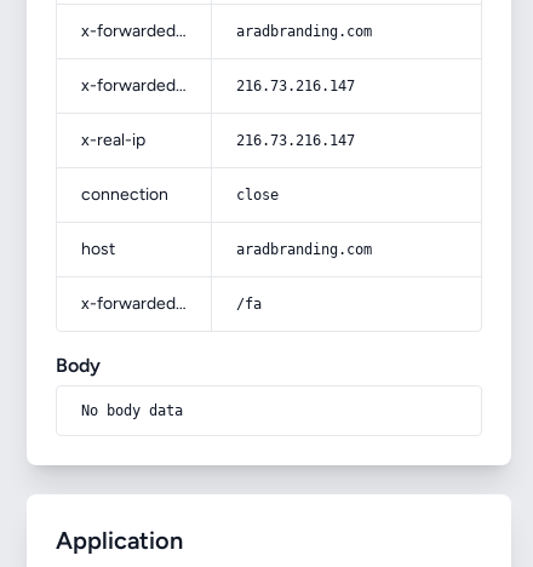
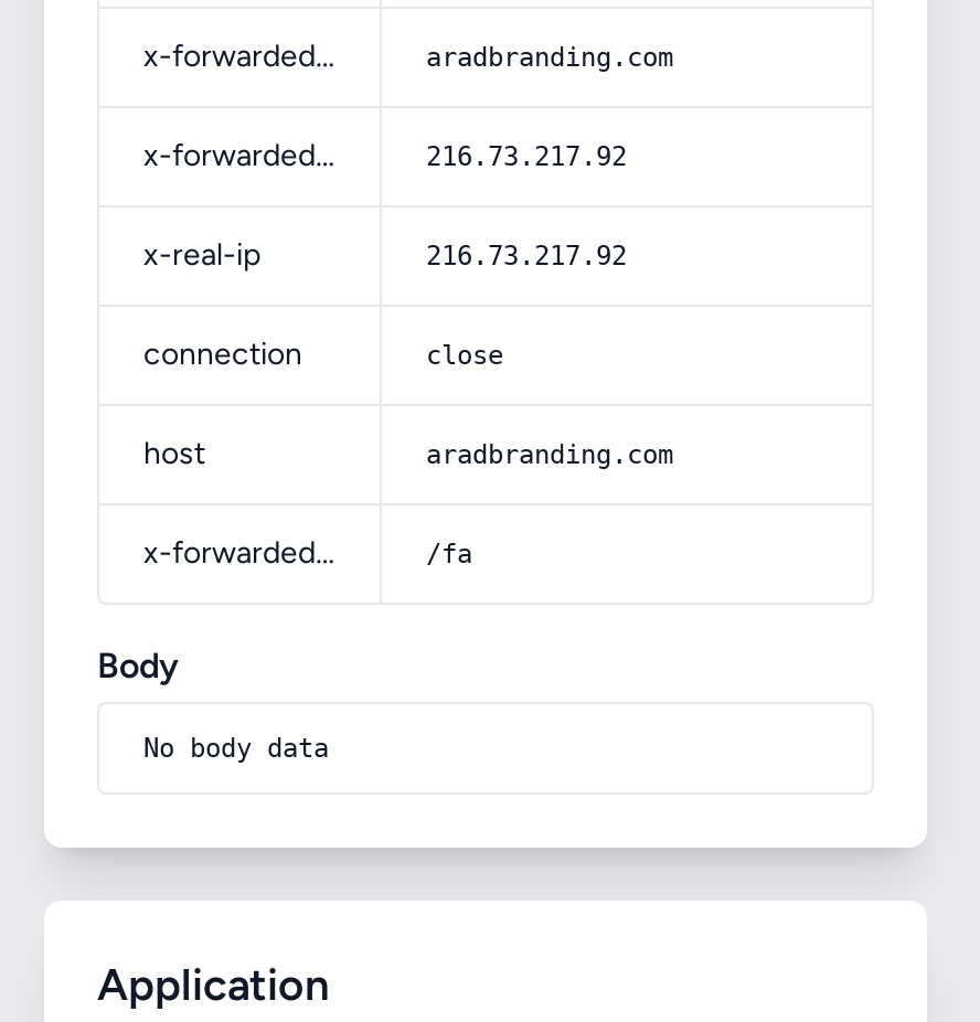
[236,78,355,94] 216.73.216.147 -> [426,141,627,172] 216.73.217.92
[236,132,355,149] 216.73.216.147 -> [426,241,627,272] 216.73.217.92

